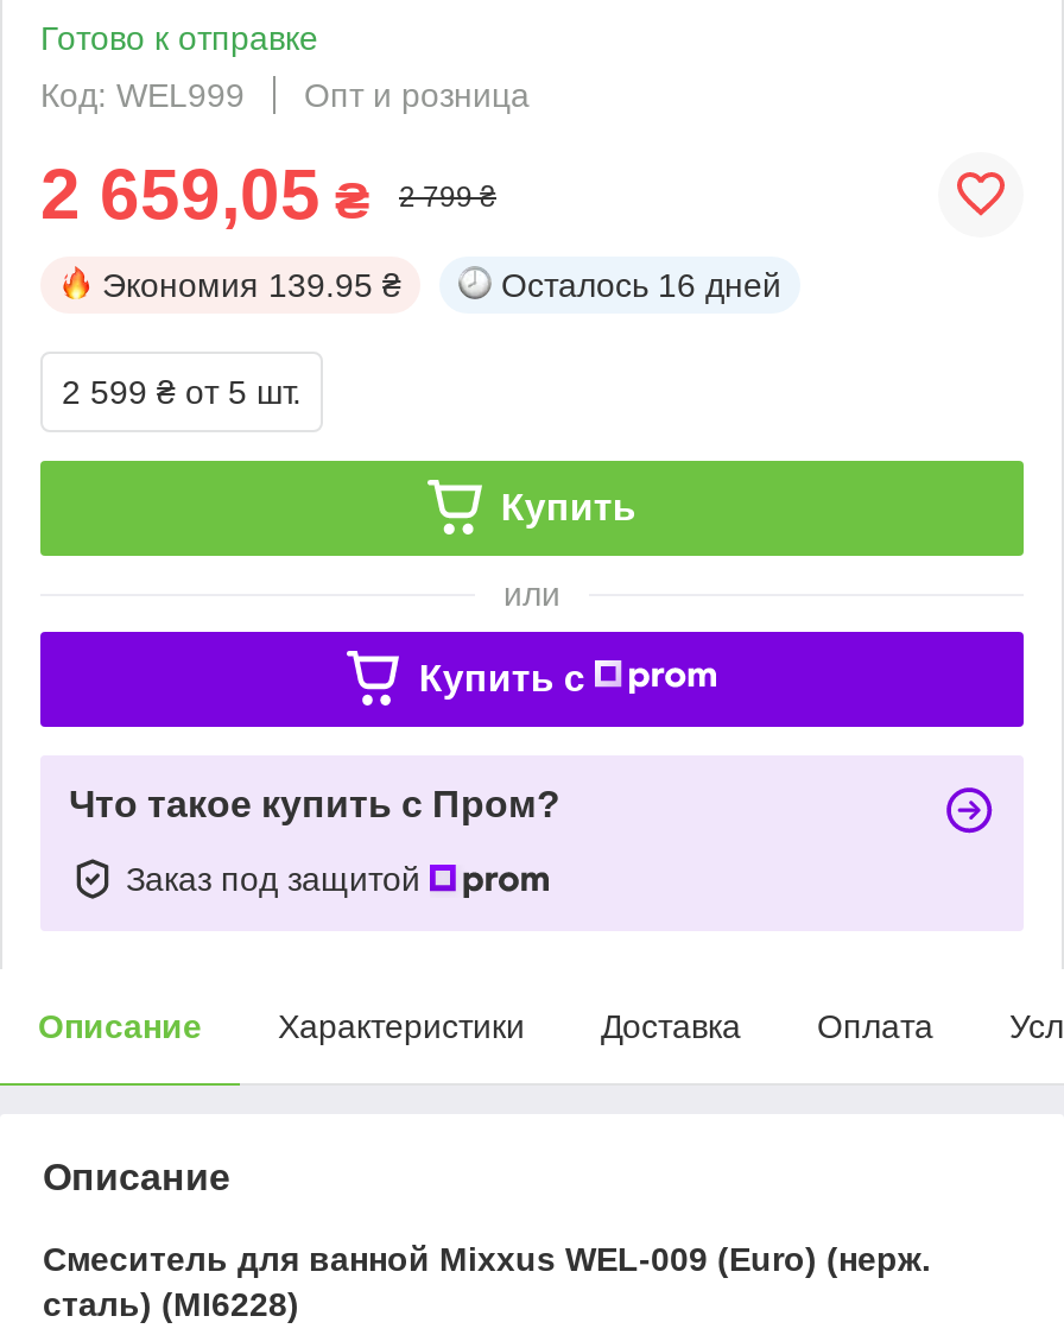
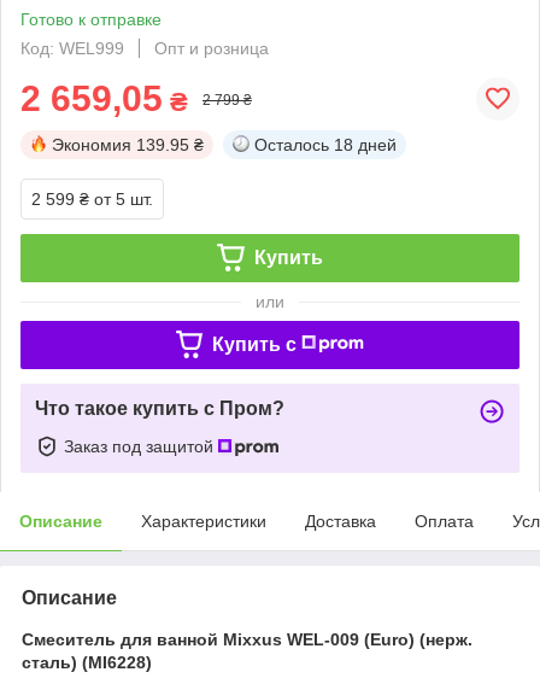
[501,266,781,304] Осталось 16 дней -> [254,135,397,154] Осталось 18 дней

